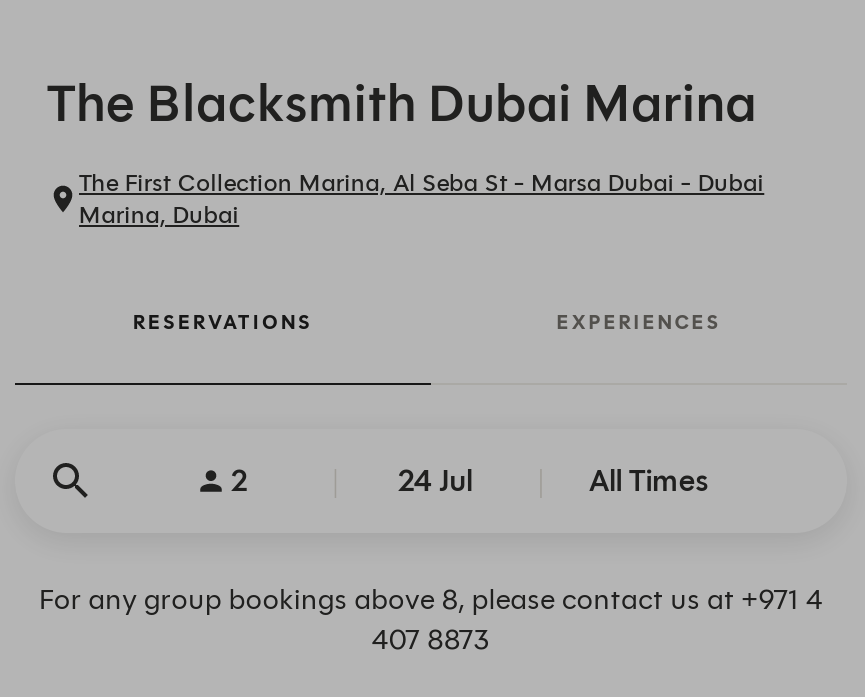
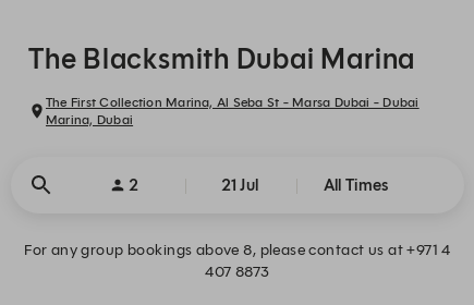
[133,309,721,335] RESERVATIONS | EXPERIENCES -> none
[397,463,473,499] 24 Jul -> [221,175,259,195] 21 Jul

